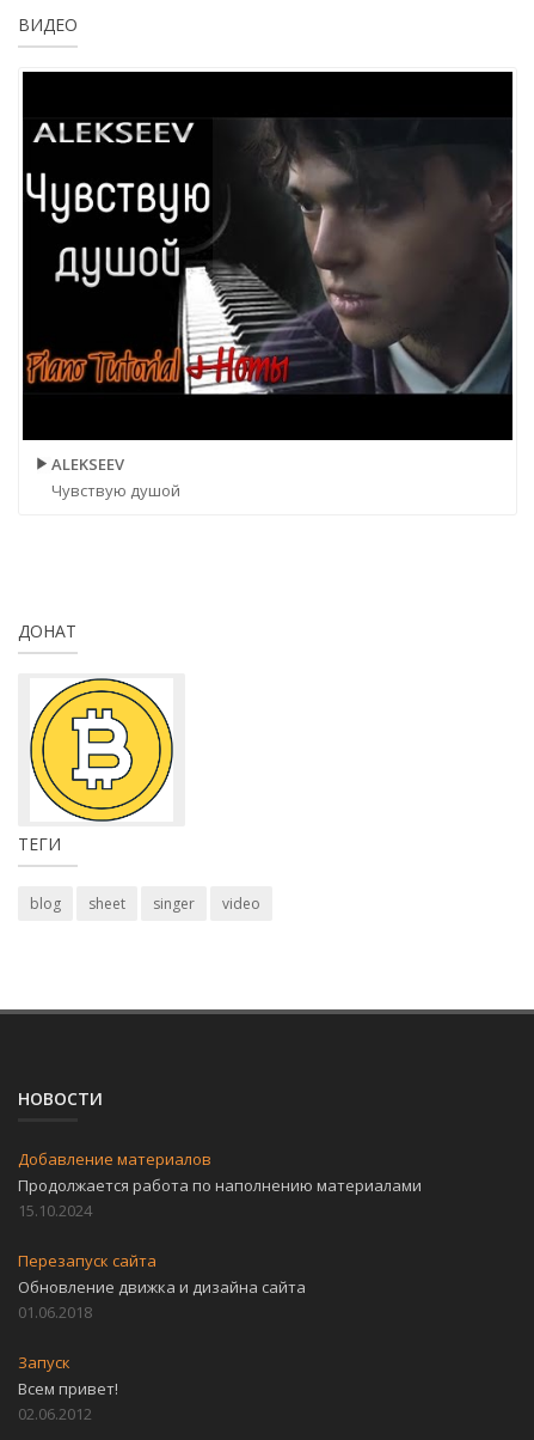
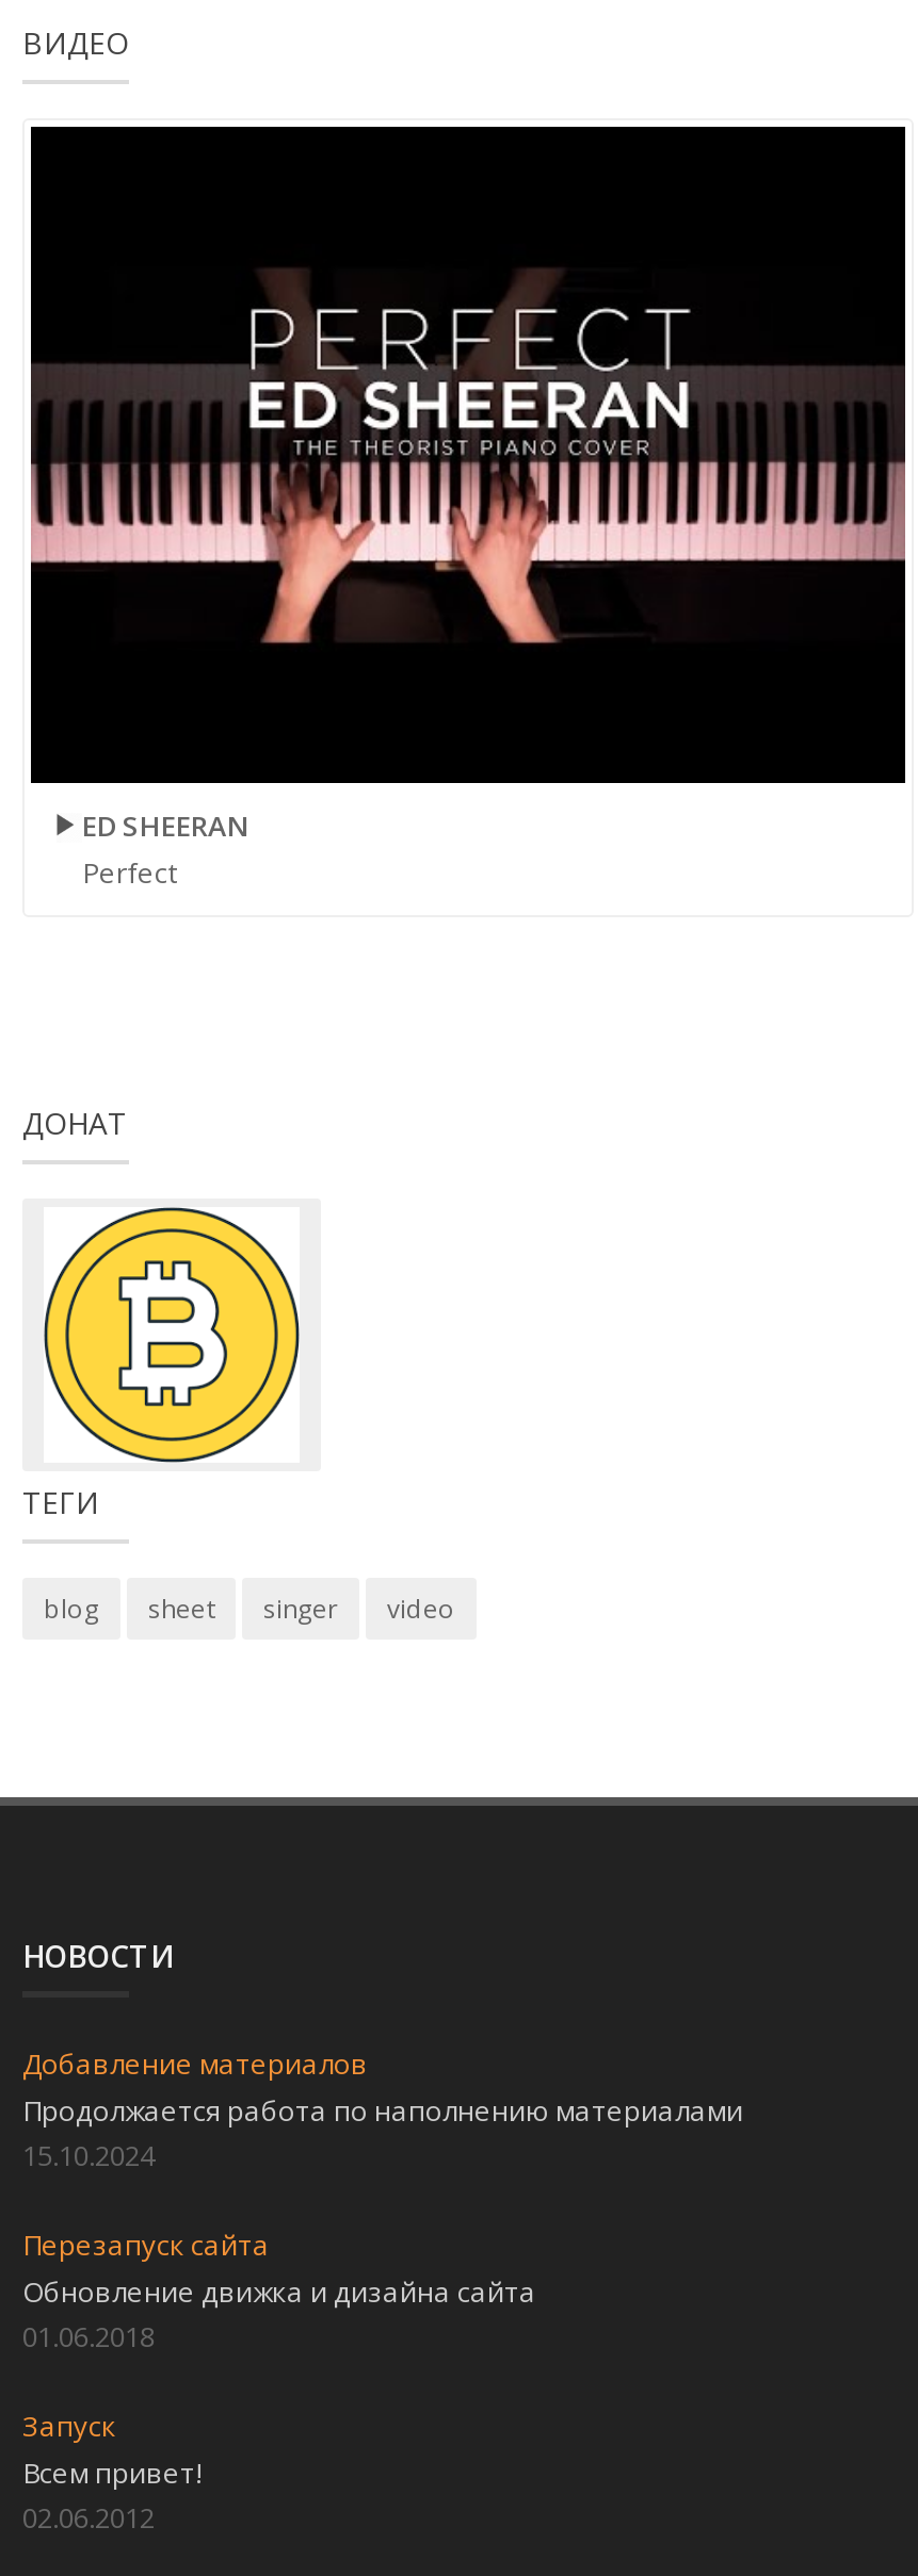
[22,117,514,396] [image] -> [29,210,907,702] [image]
[51,453,180,501] ALEKSEEV | Чувствую душой -> [82,806,248,891] ED SHEERAN | Perfect

